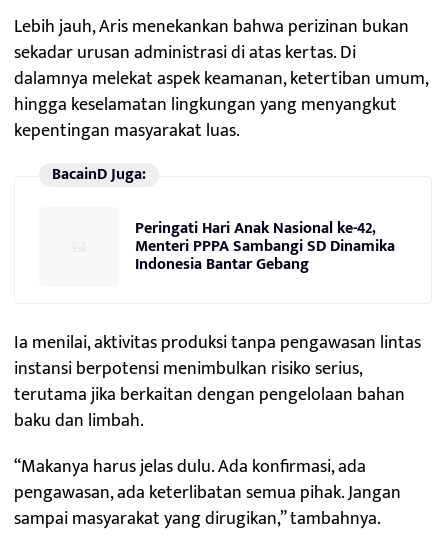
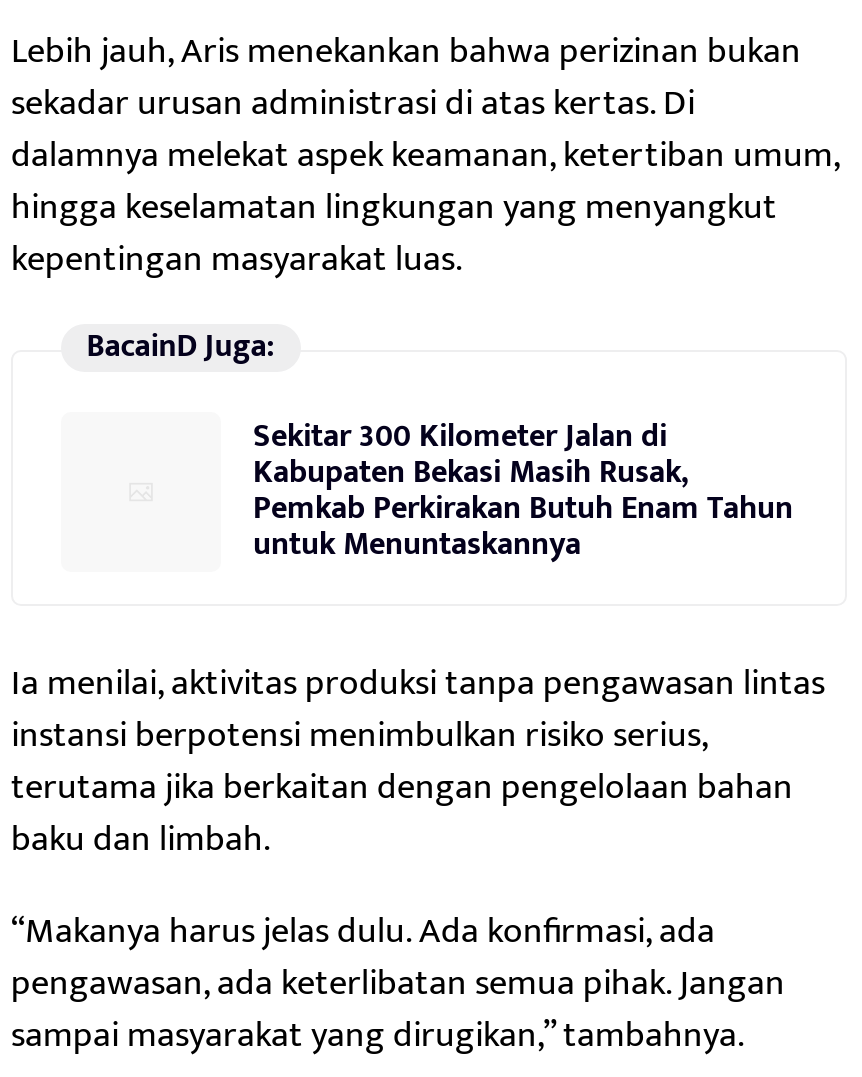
[135,215,395,278] Peringati Hari Anak Nasional ke-42, | Menteri PPPA Sambangi SD Dinamika | Indonesia Bantar Gebang -> [253,410,793,572] Sekitar 300 Kilometer Jalan di | Kabupaten Bekasi Masih Rusak, | Pemkab Perkirakan Butuh Enam Tahun | untuk Menuntaskannya

